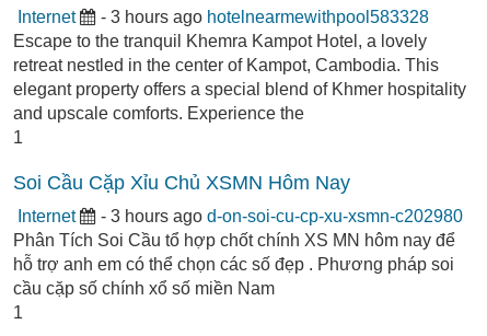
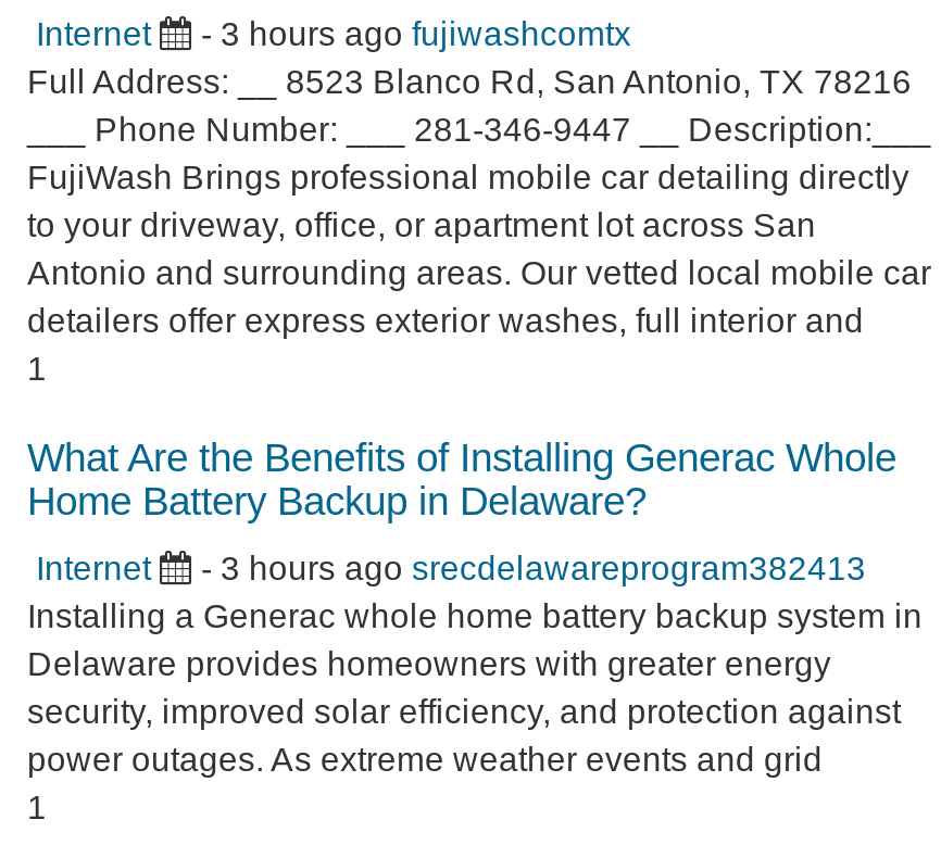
[13,8,466,123] - 3 hours ago hotelnearmewithpool583328 | Escape to the tranquil Khemra Kampot Hotel, a lovely | retreat nestled in the center of Kampot, Cambodia. This | elegant property offers a special blend of Khmer hospitality | and upscale comforts. Experience the -> [27,15,931,339] - 3 hours ago fujiwashcomtx | Full Address: __ 8523 Blanco Rd, San Antonio, TX 78216 | ___ Phone Number: ___ 281-346-9447 __ Description:___ | FujiWash Brings professional mobile car detailing directly | to your driveway, office, or apartment lot across San | Antonio and surrounding areas. Our vetted local mobile car | detailers offer express exterior washes, full interior and
[13,171,350,194] Soi Cầu Cặp Xỉu Chủ XSMN Hôm Nay -> [27,434,896,524] What Are the Benefits of Installing Generac Whole | Home Battery Backup in Delaware?
[13,207,463,298] - 3 hours ago d-on-soi-cu-cp-xu-xsmn-c202980 | Phân Tích Soi Cầu tổ hợp chốt chính XS MN hôm nay để | hỗ trợ anh em có thể chọn các số đẹp . Phương pháp soi | cầu cặp số chính xổ số miền Nam -> [27,550,923,778] - 3 hours ago srecdelawareprogram382413 | Installing a Generac whole home battery backup system in | Delaware provides homeowners with greater energy | security, improved solar efficiency, and protection against | power outages. As extreme weather events and grid

